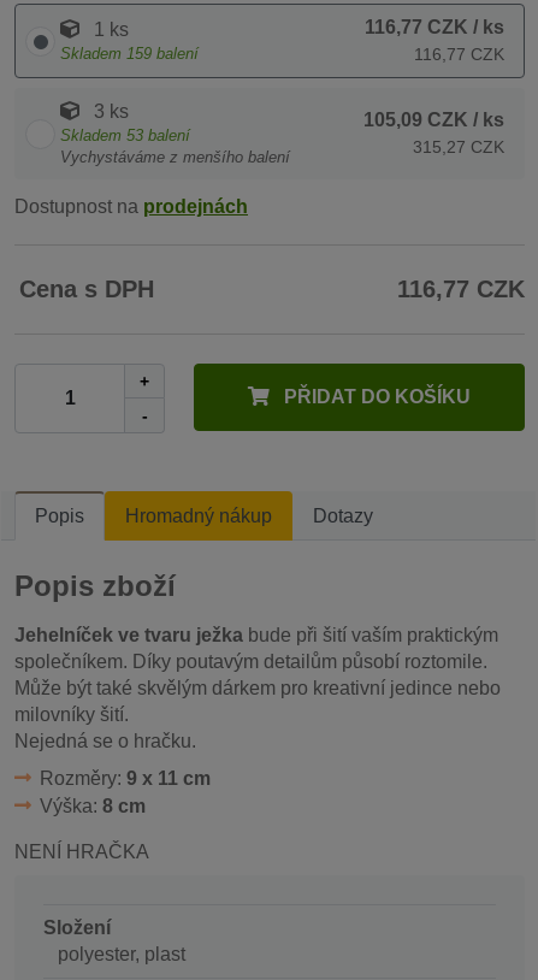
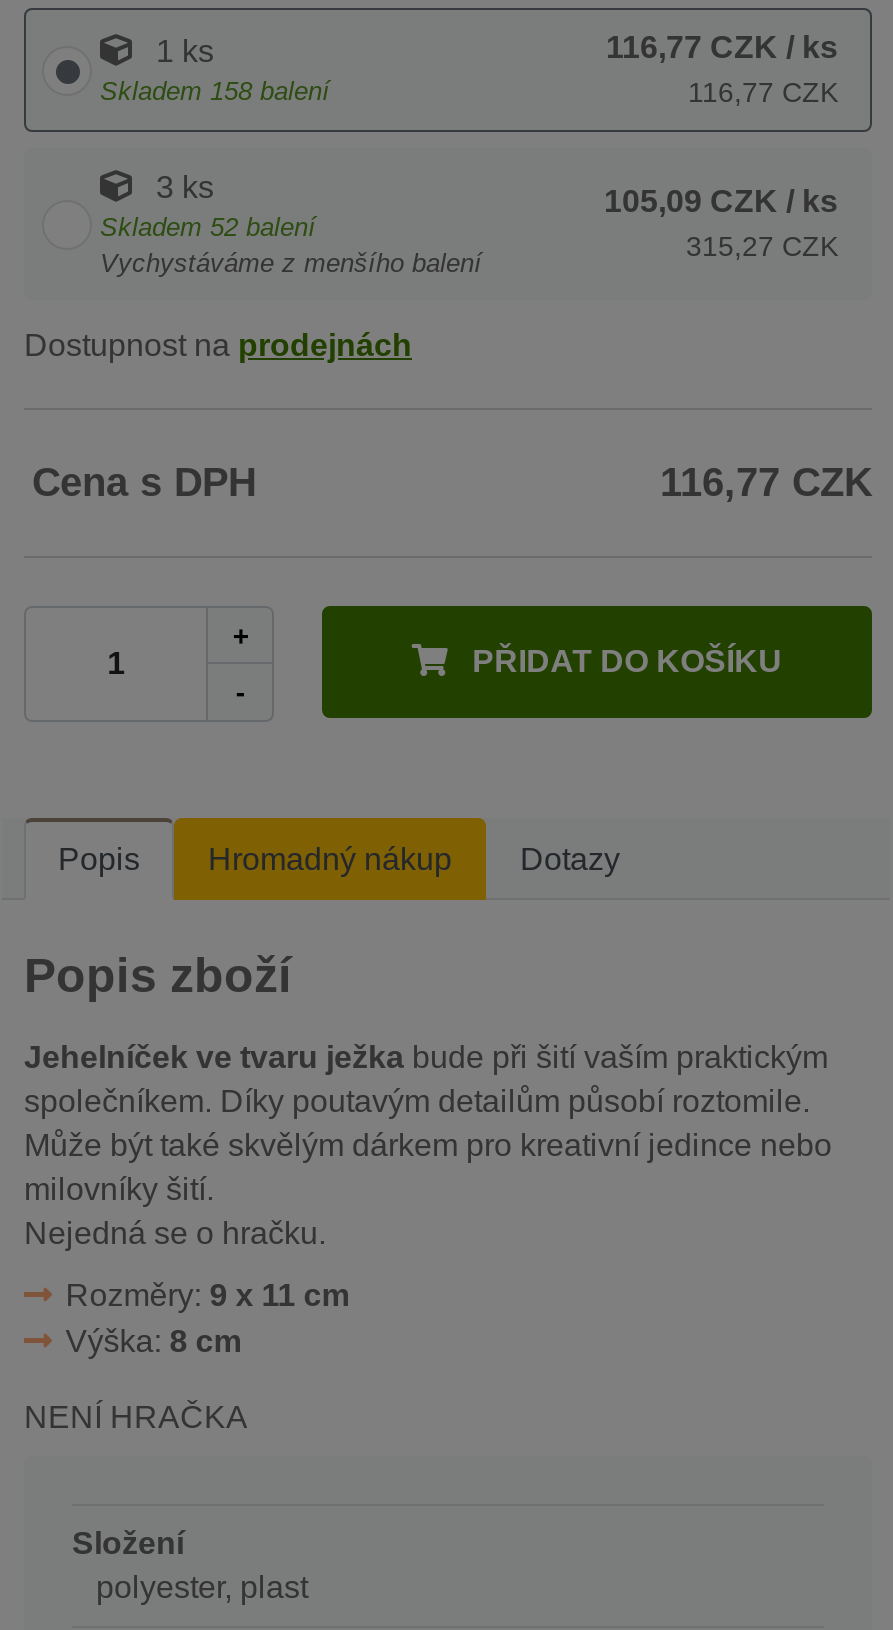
[60,45,199,63] Skladem 159 balení -> [100,76,330,106] Skladem 158 balení
[60,126,190,144] Skladem 53 balení -> [100,212,316,242] Skladem 52 balení

